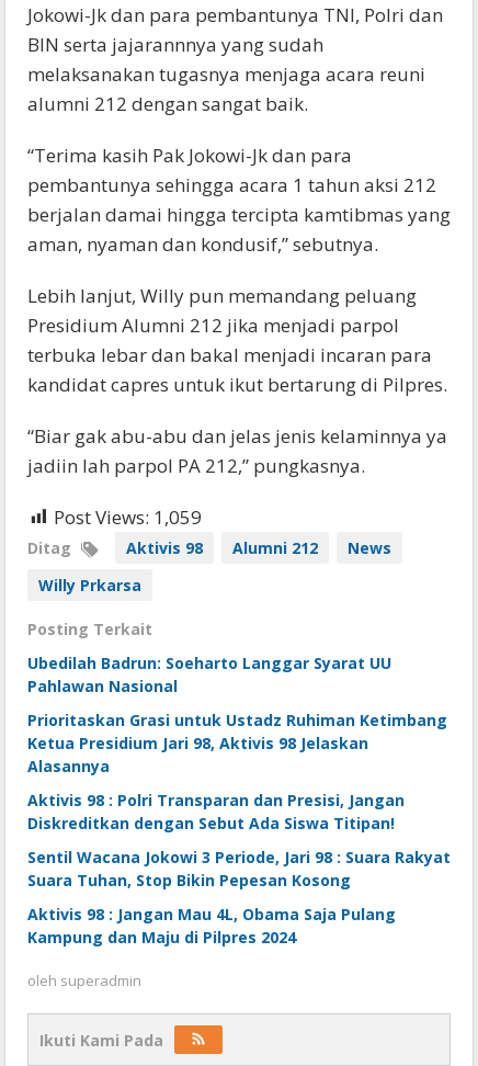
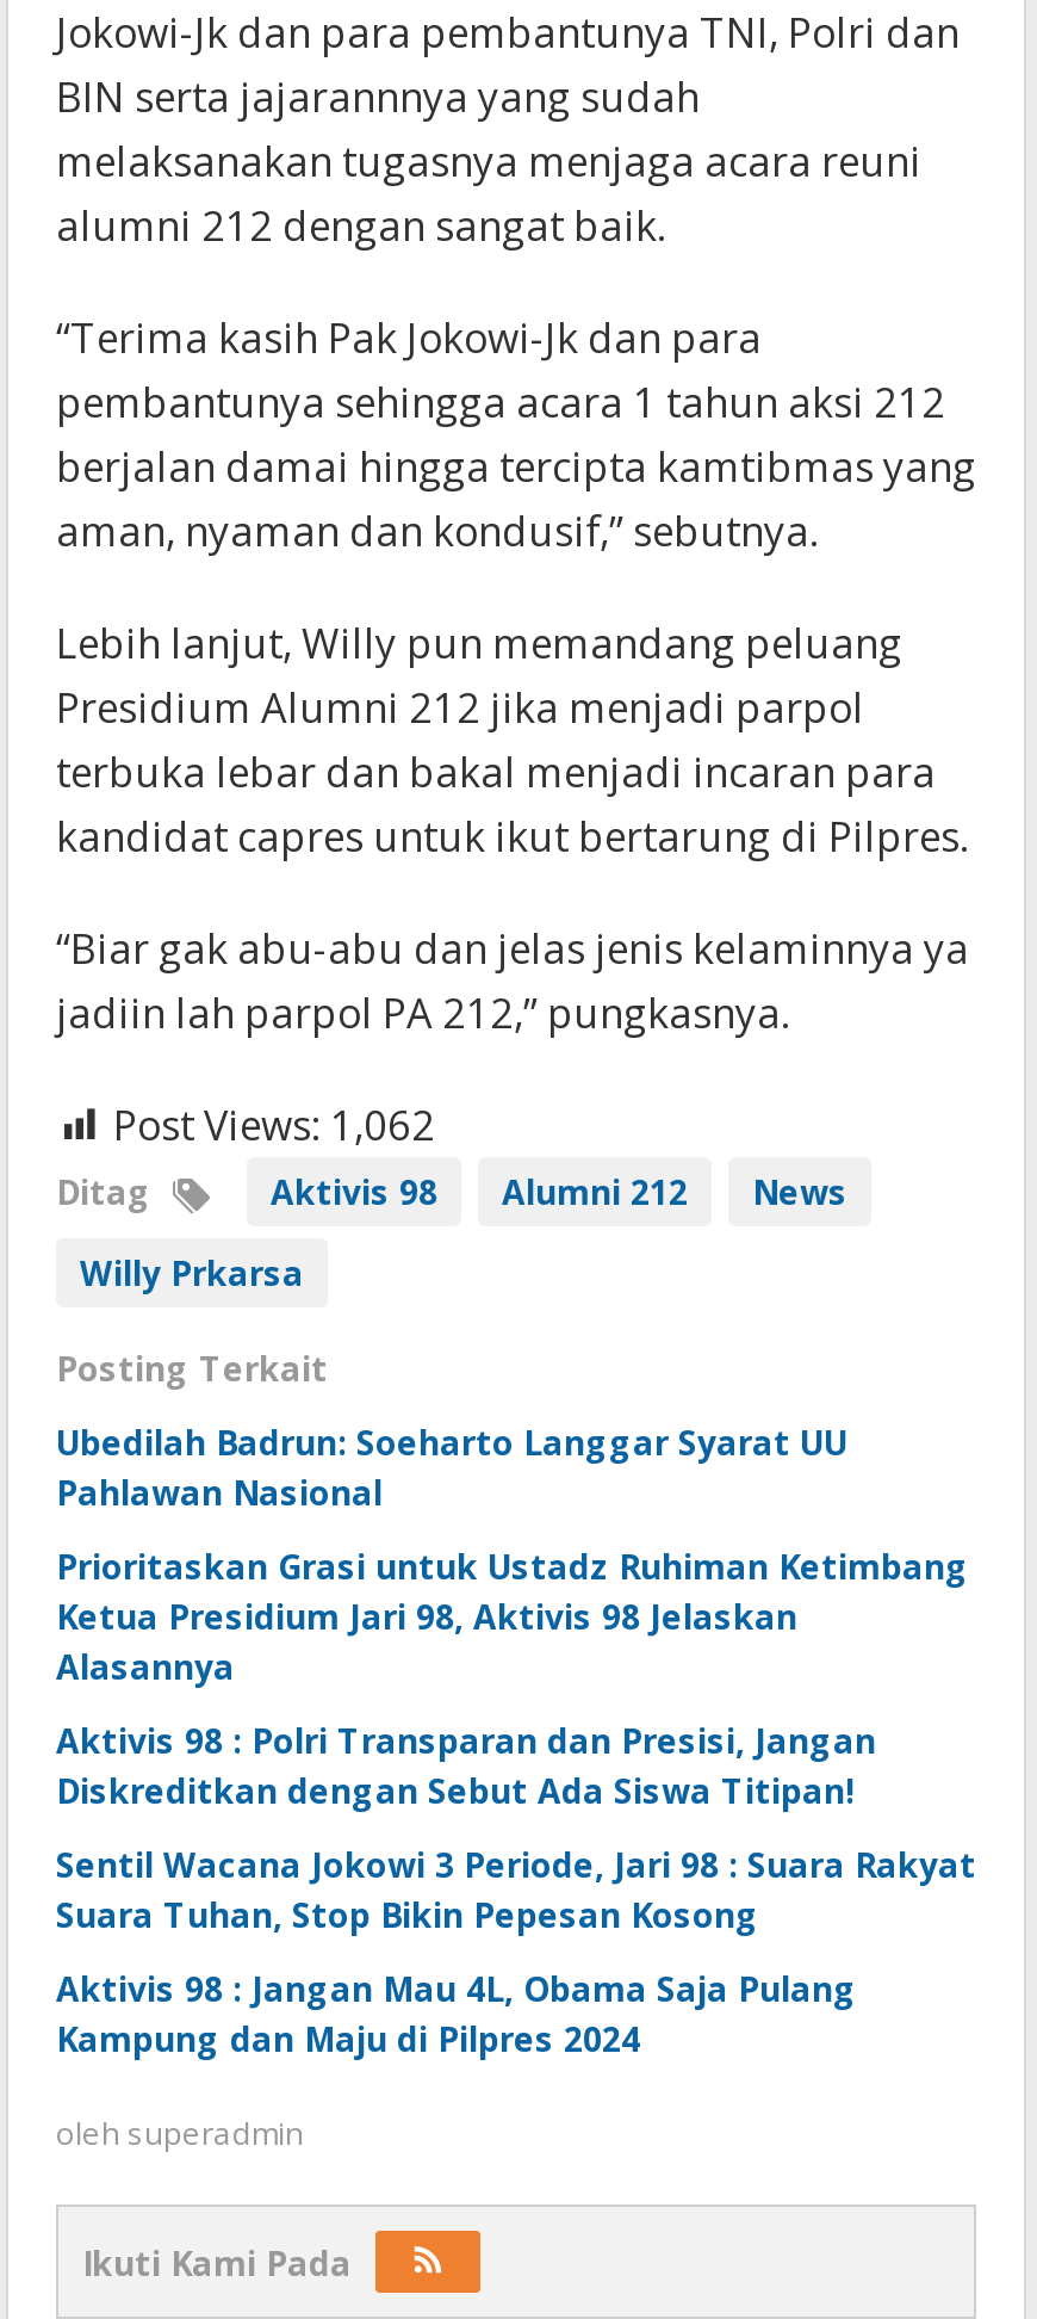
[54,504,202,530] Post Views: 1,059 -> [113,1097,435,1152] Post Views: 1,062

